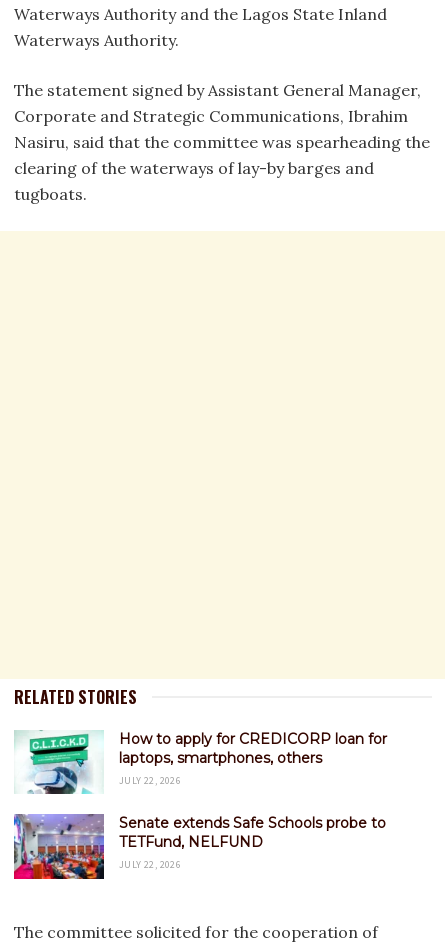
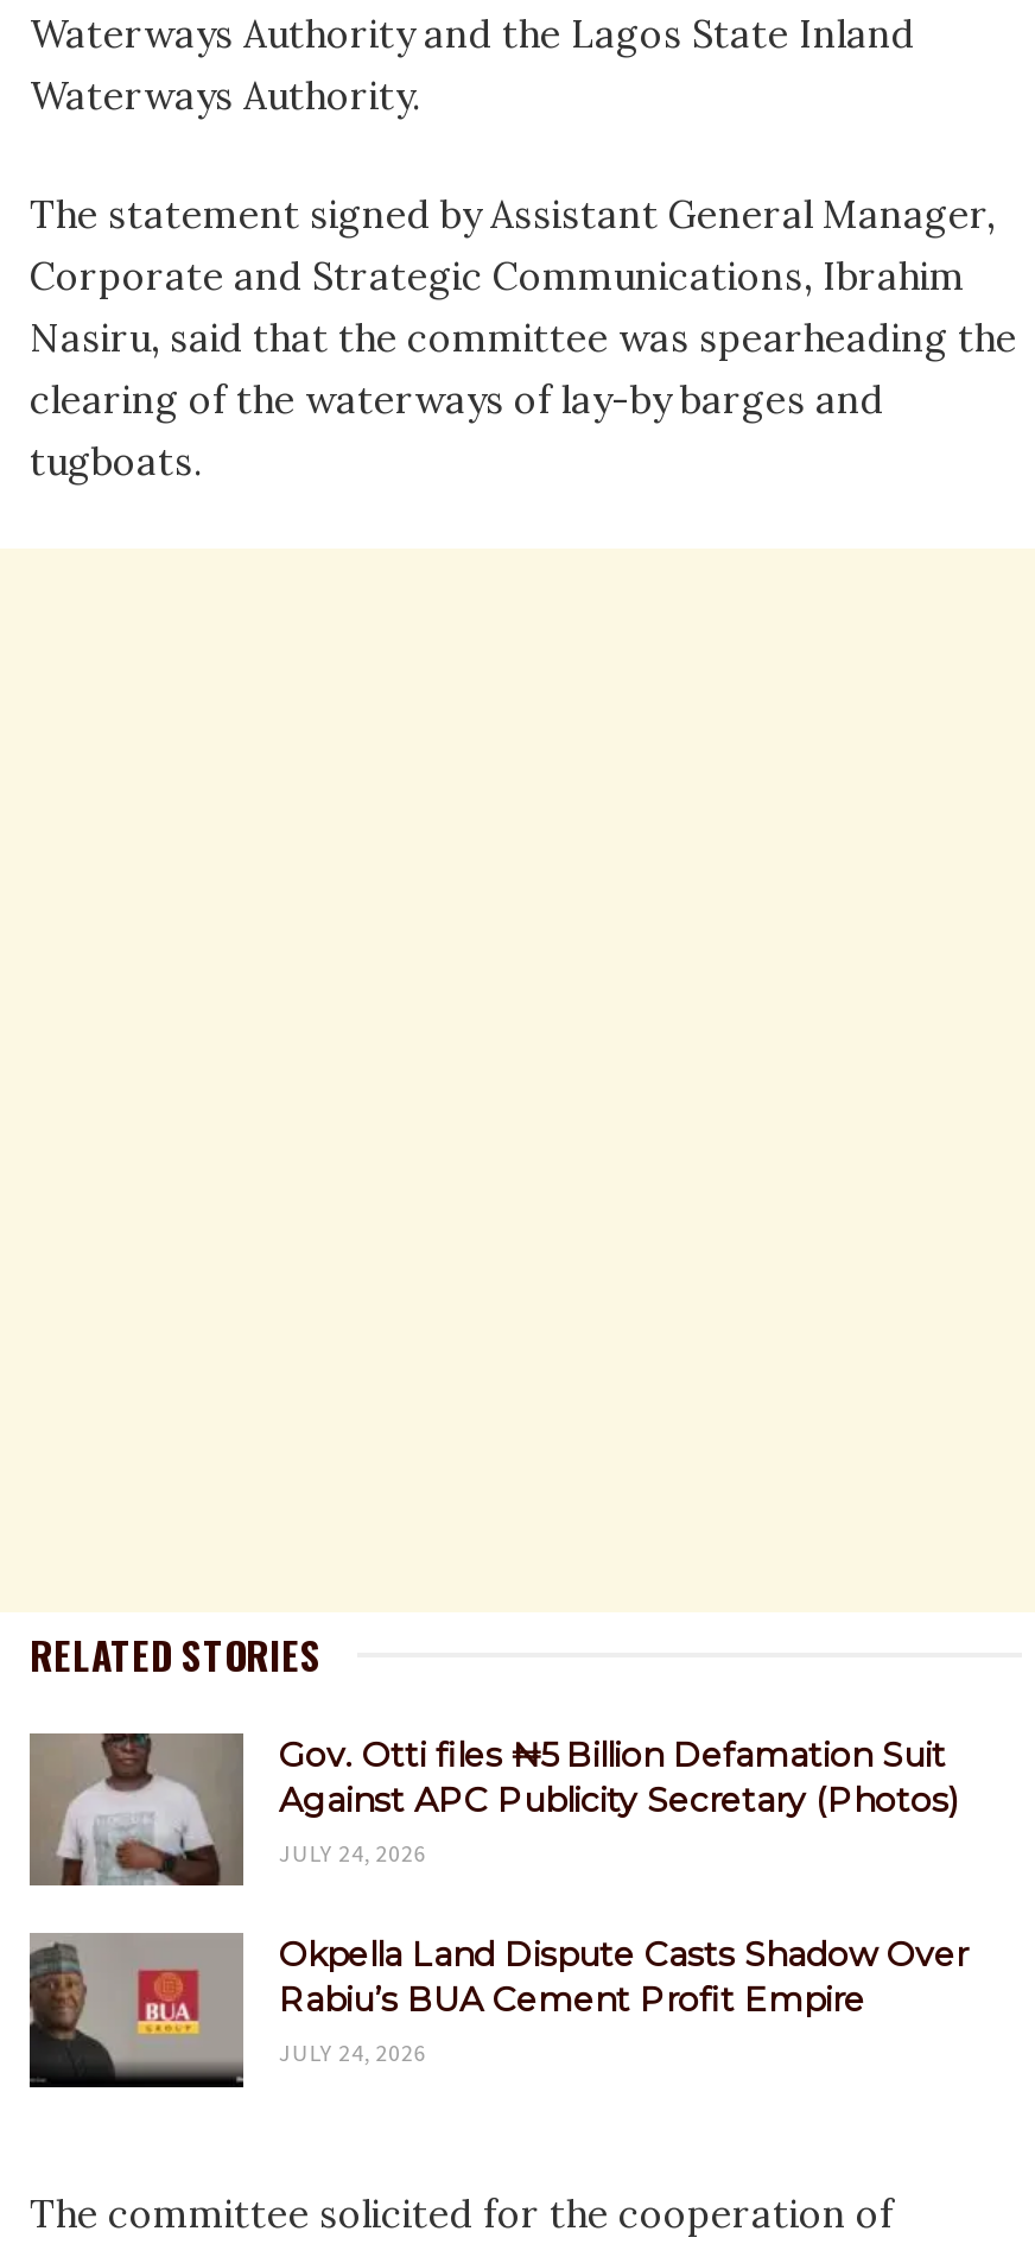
[14,730,387,795] [image] | How to apply for CREDICORP loan for | laptops, smartphones, others | JULY 22, 2026 -> [27,1731,967,1888] [image] | Gov. Otti files ₦5 Billion Defamation Suit | Against APC Publicity Secretary (Photos) | JULY 24, 2026
[13,813,386,880] [image] | Senate extends Safe Schools probe to | TETFund, NELFUND | JULY 22, 2026 -> [27,1931,967,2090] [image] | Okpella Land Dispute Casts Shadow Over | Rabiu’s BUA Cement Profit Empire | JULY 24, 2026

